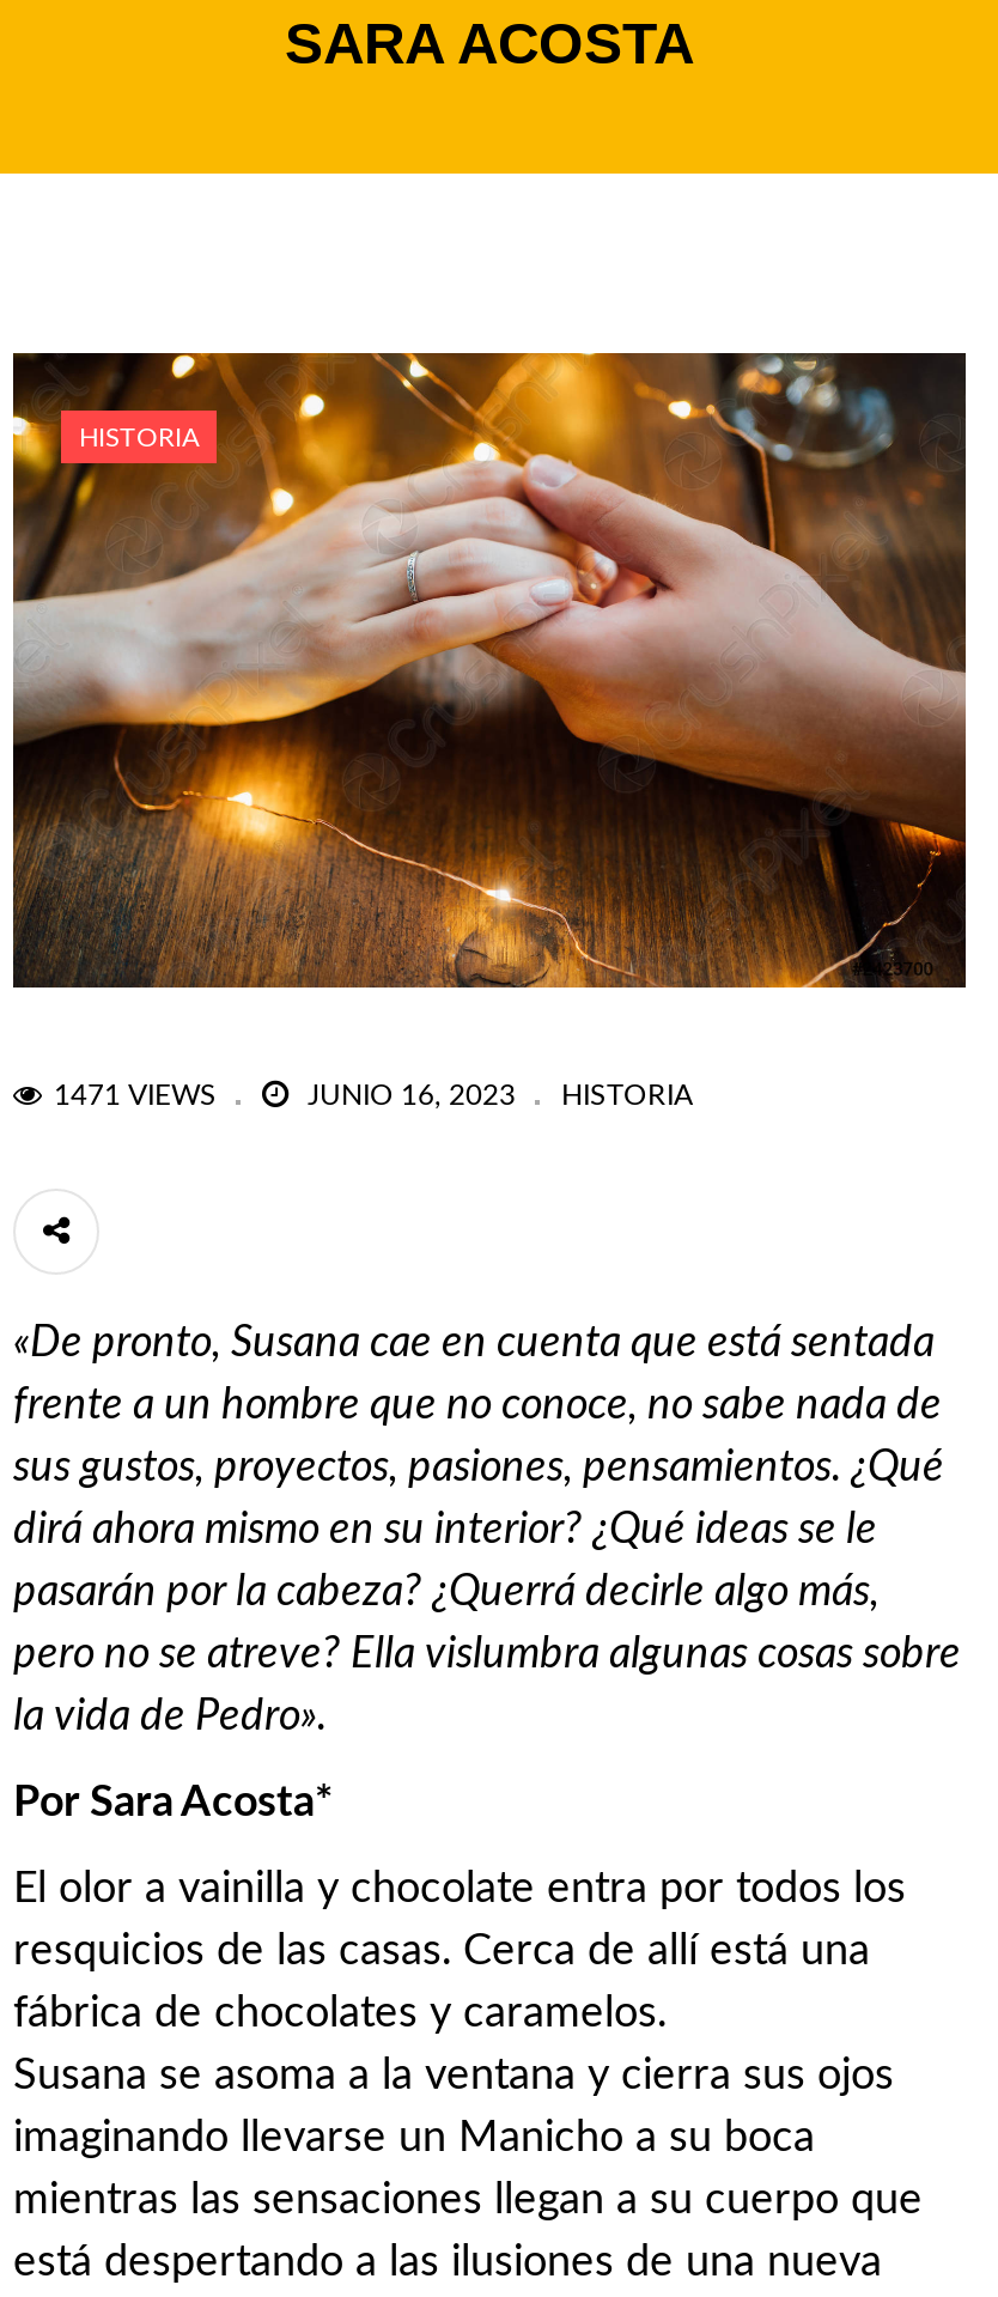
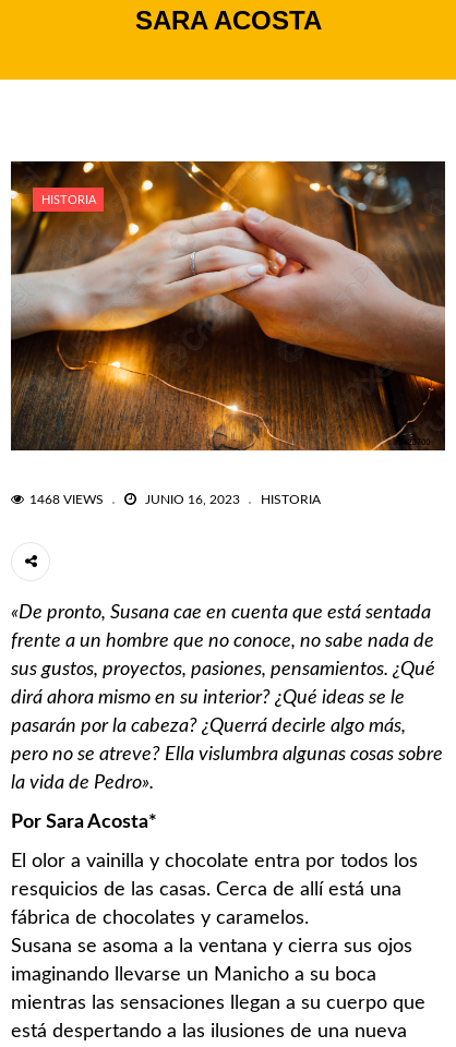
[54,1082,217,1110] 1471 VIEWS -> [29,493,104,506] 1468 VIEWS

